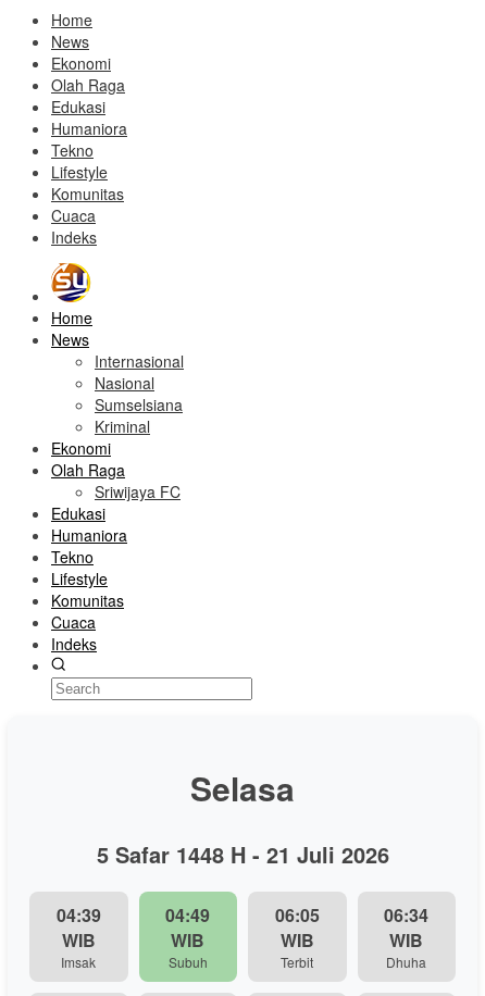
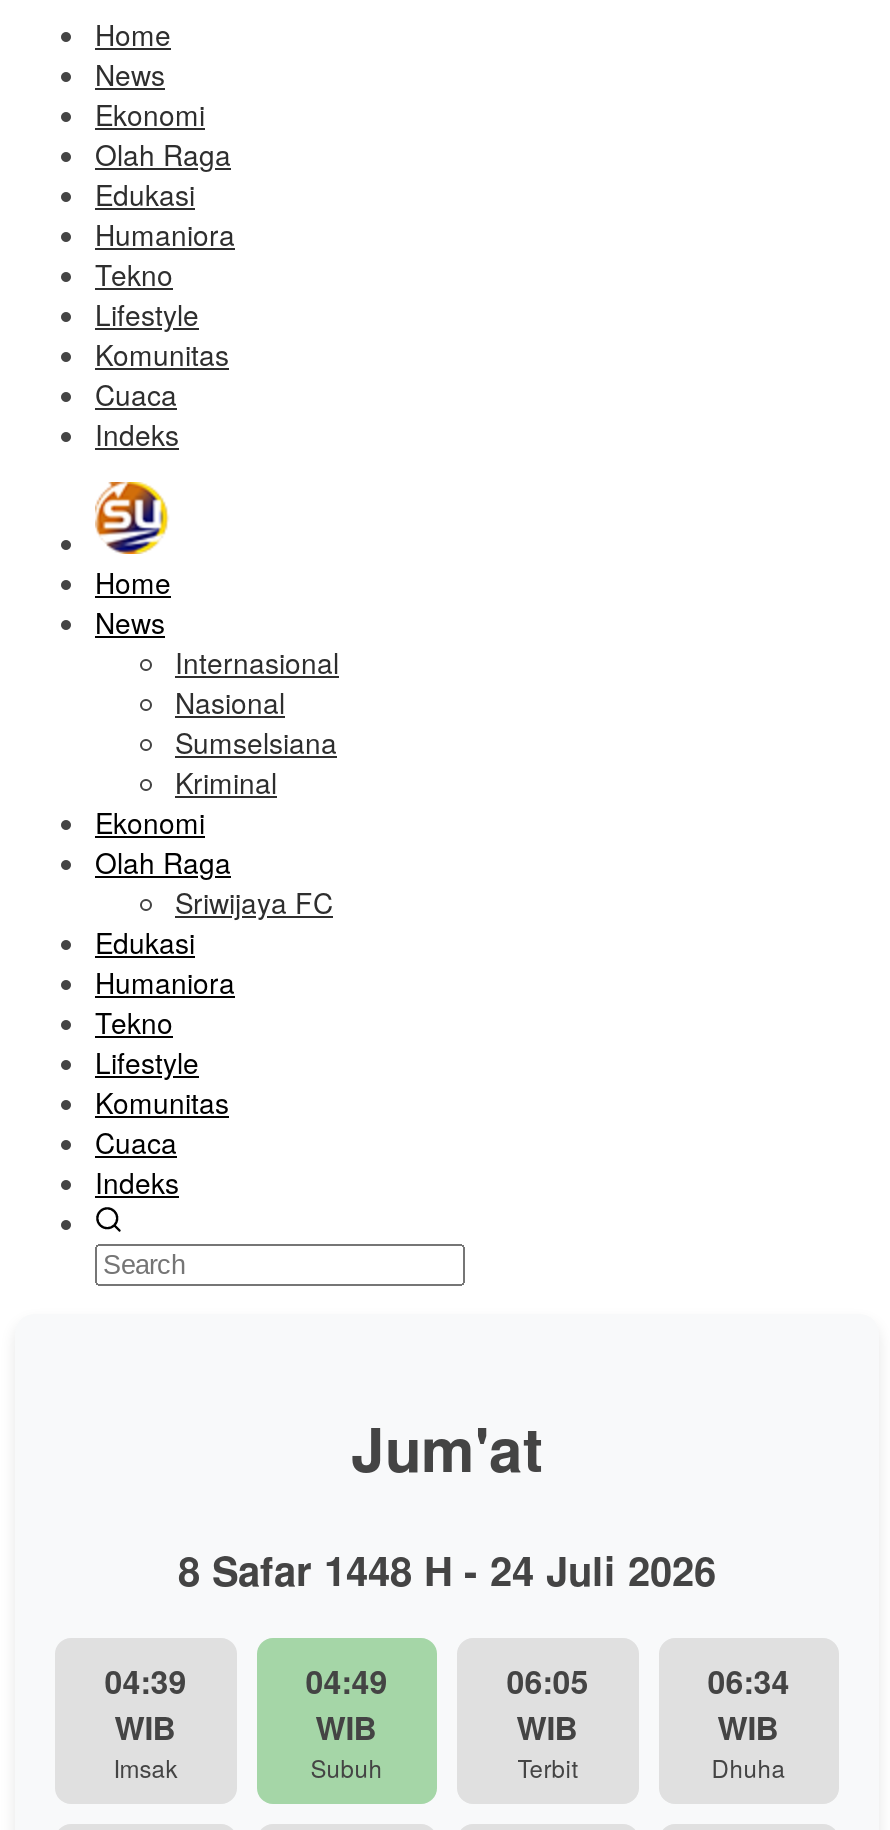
[190,764,295,811] Selasa -> [351,1404,543,1490] Jum'at
[96,838,389,870] 5 Safar 1448 H - 21 Juli 2026 -> [178,1540,716,1598] 8 Safar 1448 H - 24 Juli 2026

